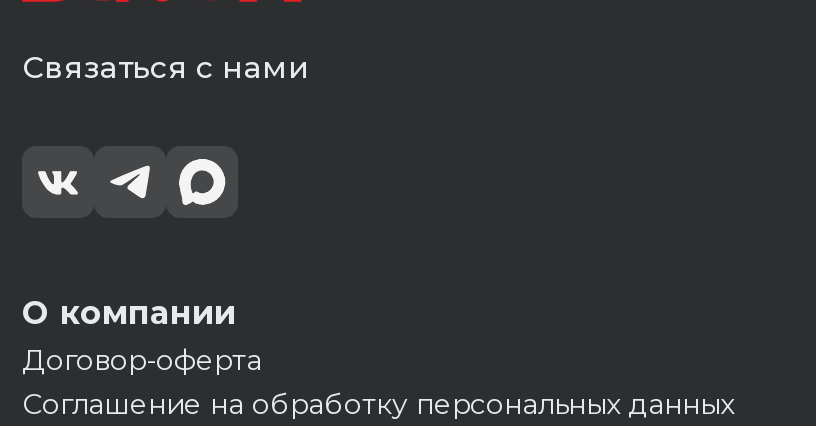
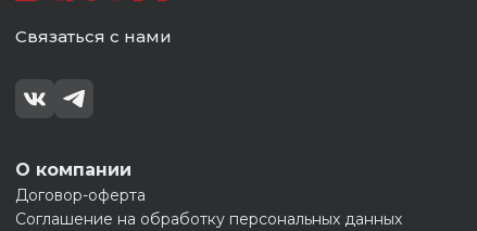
[170,148,236,216] [image] -> none

